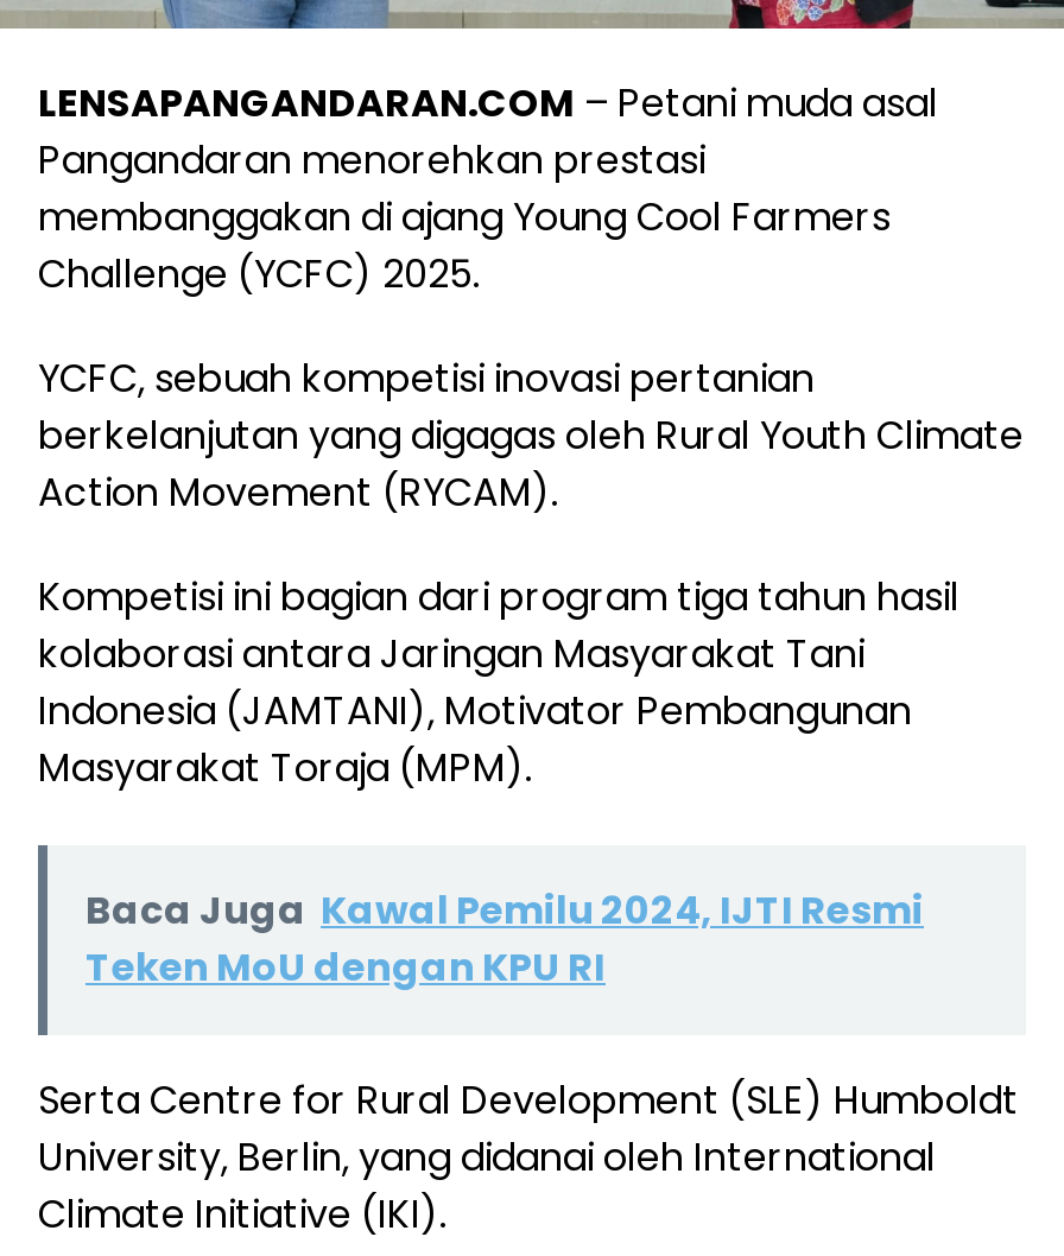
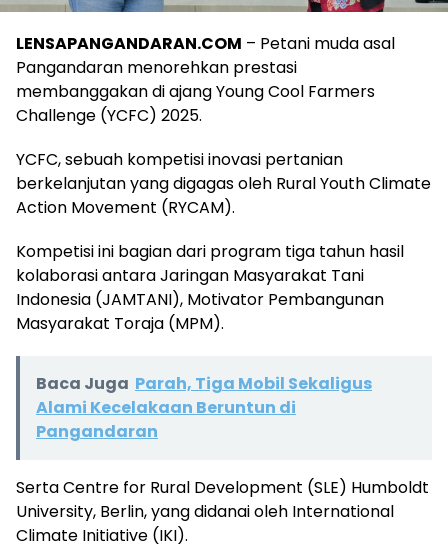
[85,883,924,995] Baca Juga Kawal Pemilu 2024, IJTI Resmi | Teken MoU dengan KPU RI -> [36,372,372,443] Baca Juga Parah, Tiga Mobil Sekaligus | Alami Kecelakaan Beruntun di | Pangandaran

